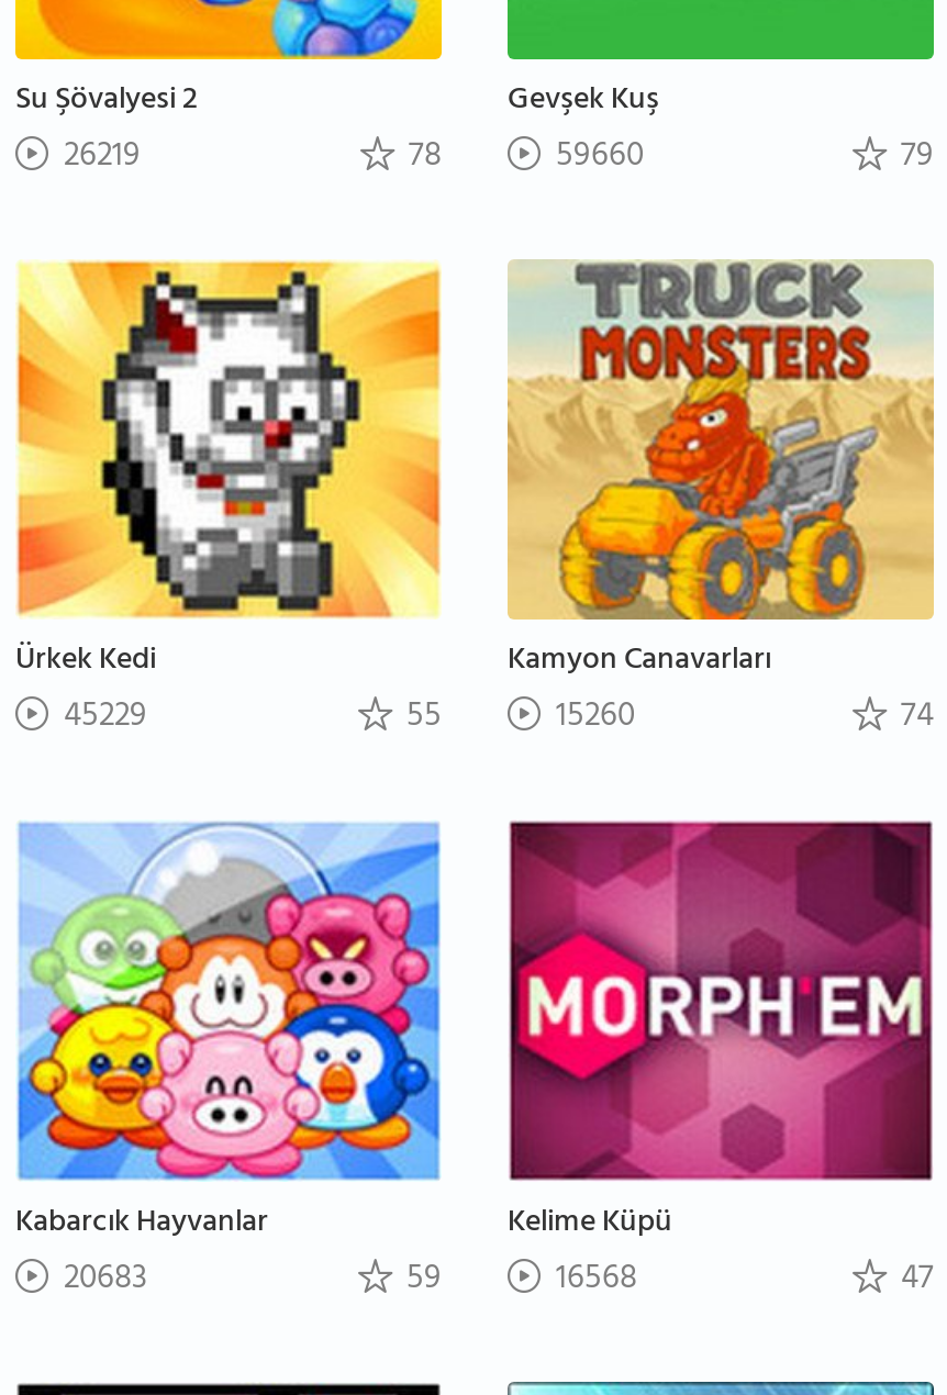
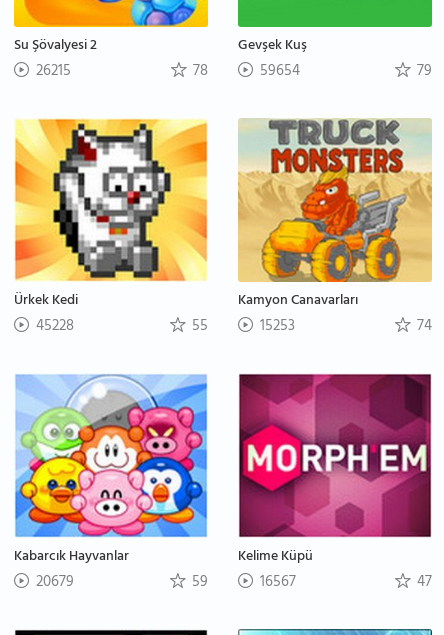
[55,127,141,191] 26219 -> [32,58,71,87] 26215
[400,127,644,191] 78 59660 -> [189,58,300,87] 78 59654
[55,688,147,752] 45229 -> [32,313,74,342] 45228
[398,688,635,752] 55 15260 -> [188,313,295,342] 55 15253
[55,1249,147,1313] 20683 -> [32,569,74,598] 20679
[398,1249,637,1313] 59 16568 -> [188,569,296,598] 59 16567

